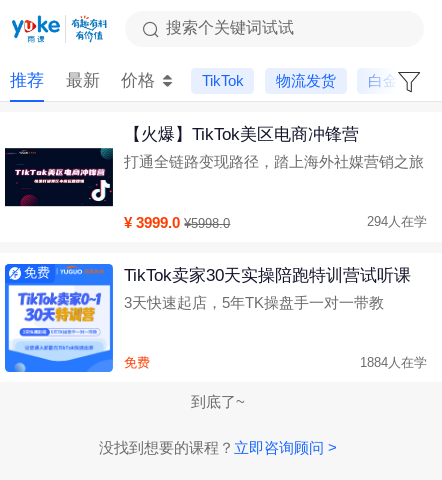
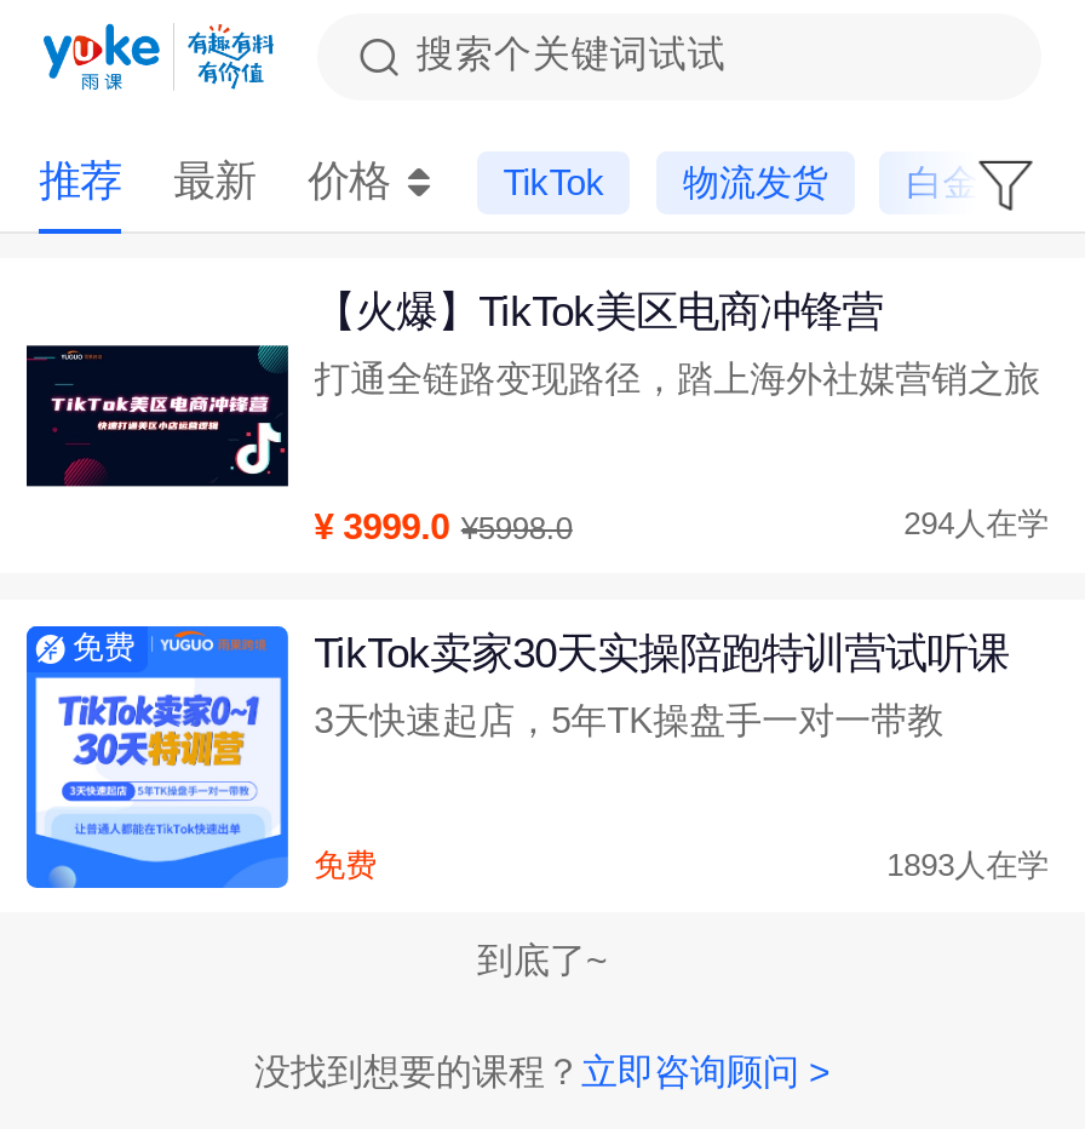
[360,355,427,370] 1884人在学 -> [887,846,1049,882] 1893人在学

